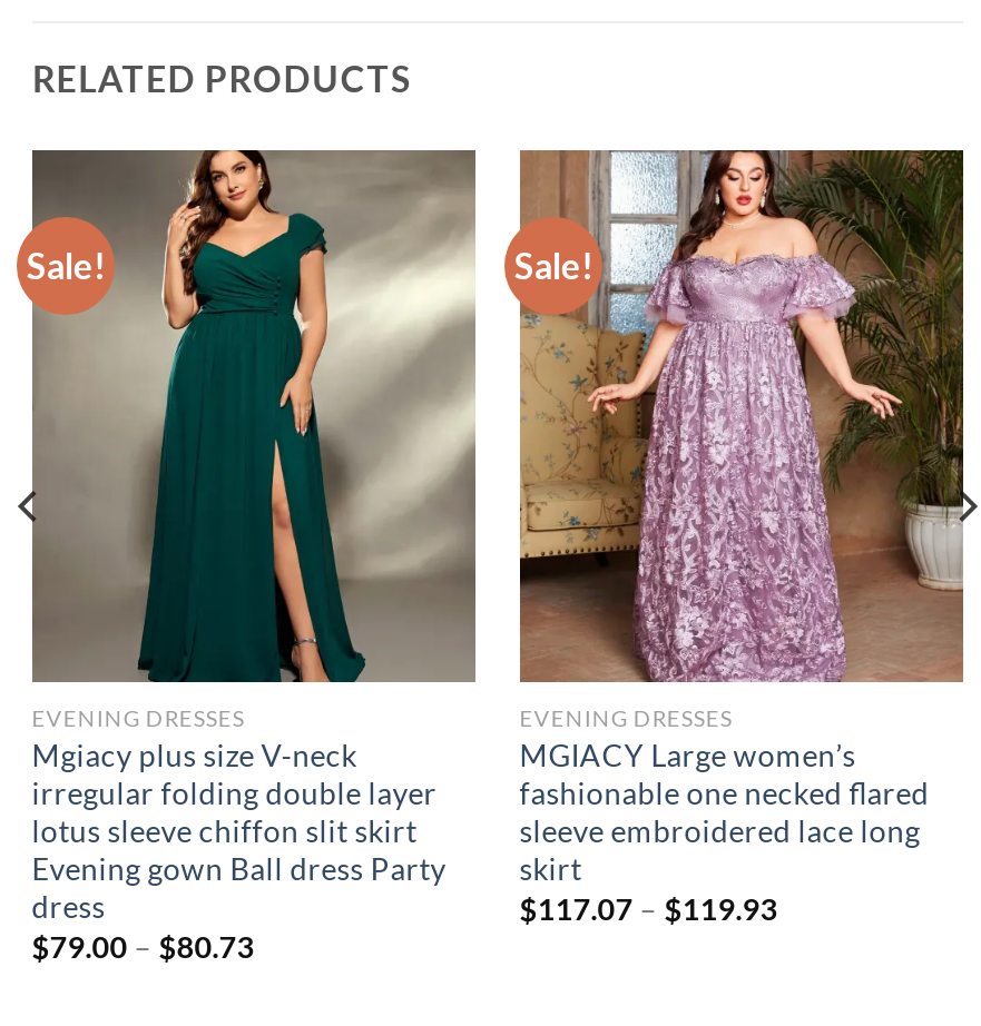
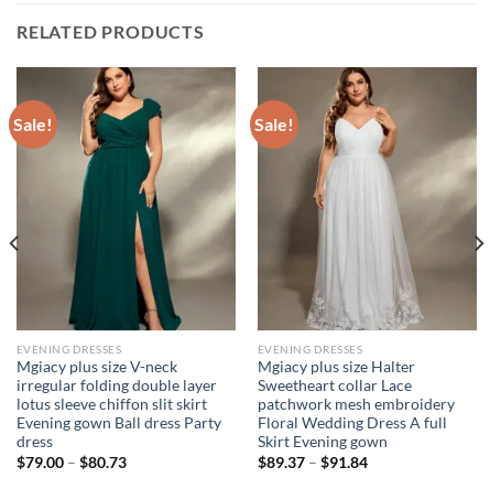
[520,149,963,927] [image] | MGIACY Large women’s | fashionable one necked flared | sleeve embroidered lace long | skirt | $117.07 – $119.93 -> [257,66,477,471] [image] | Mgiacy plus size Halter | Sweetheart collar Lace | patchwork mesh embroidery | Floral Wedding Dress A full | Skirt Evening gown | $89.37 – $91.84

